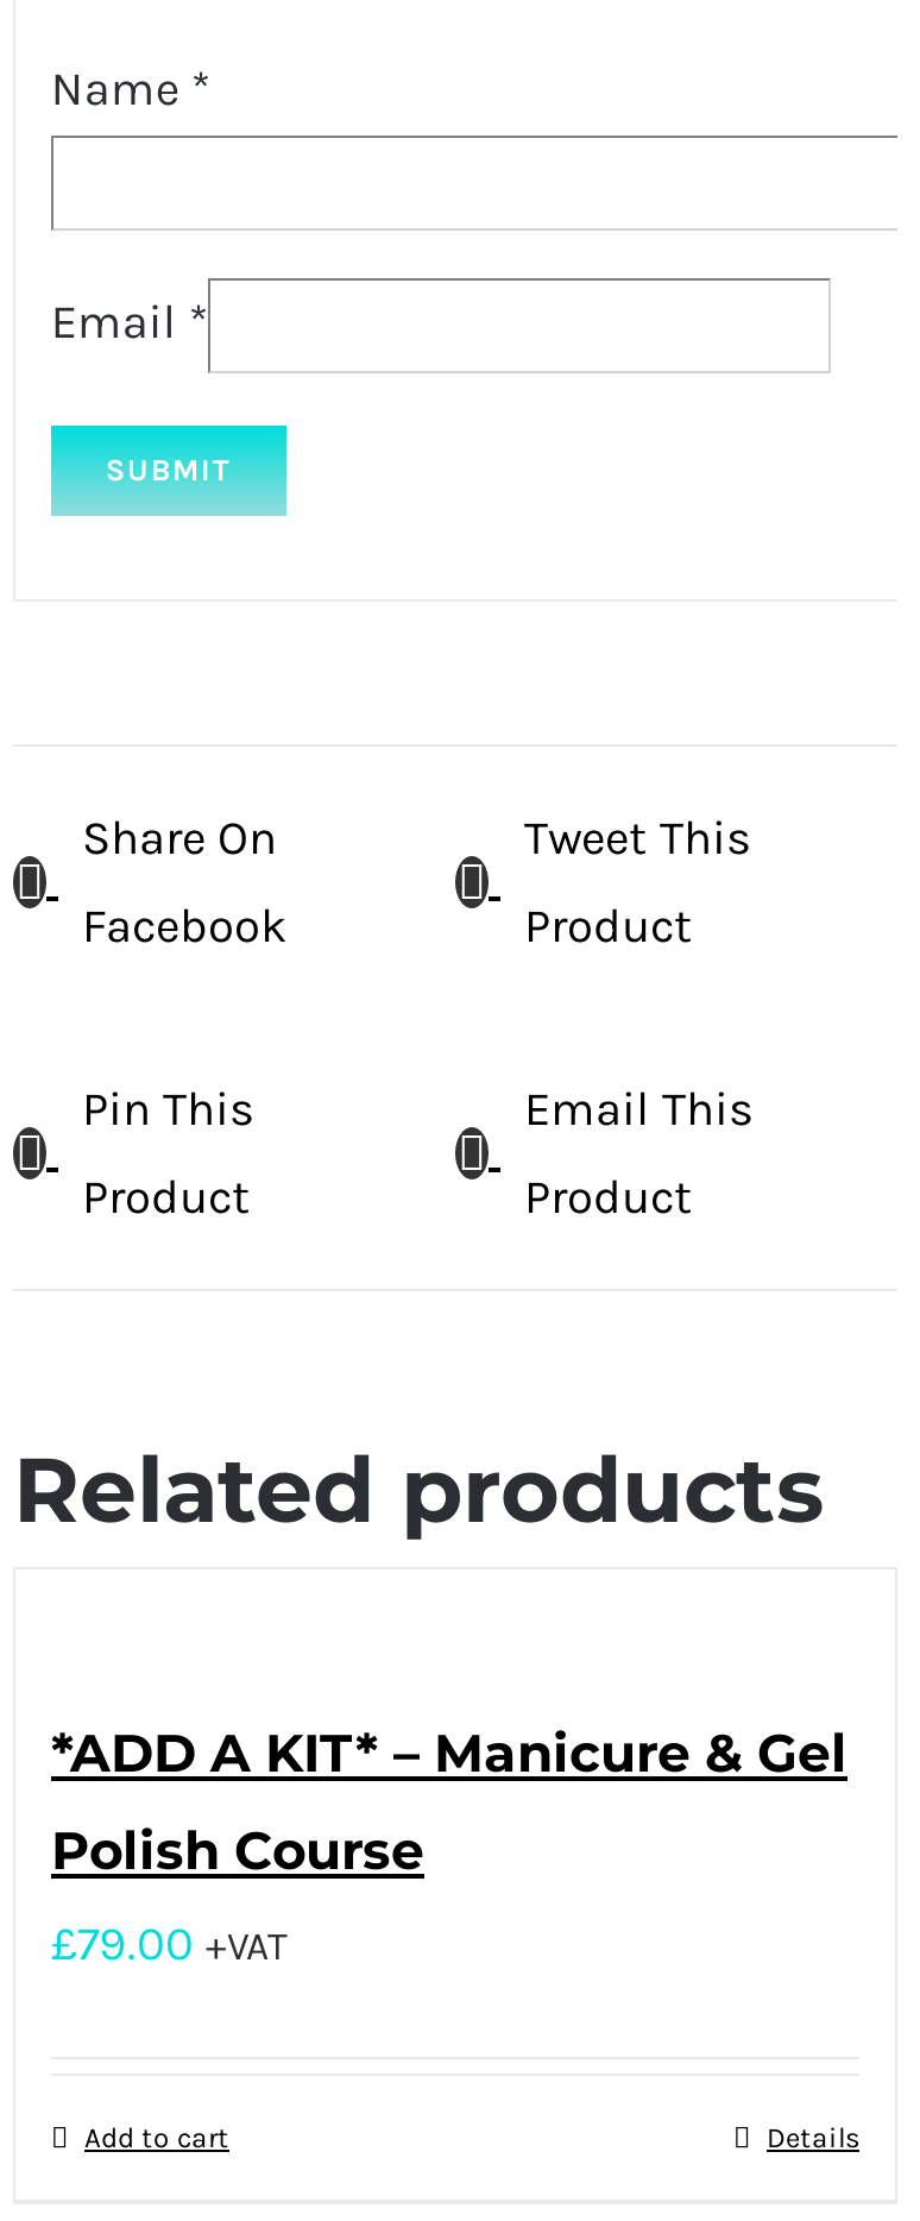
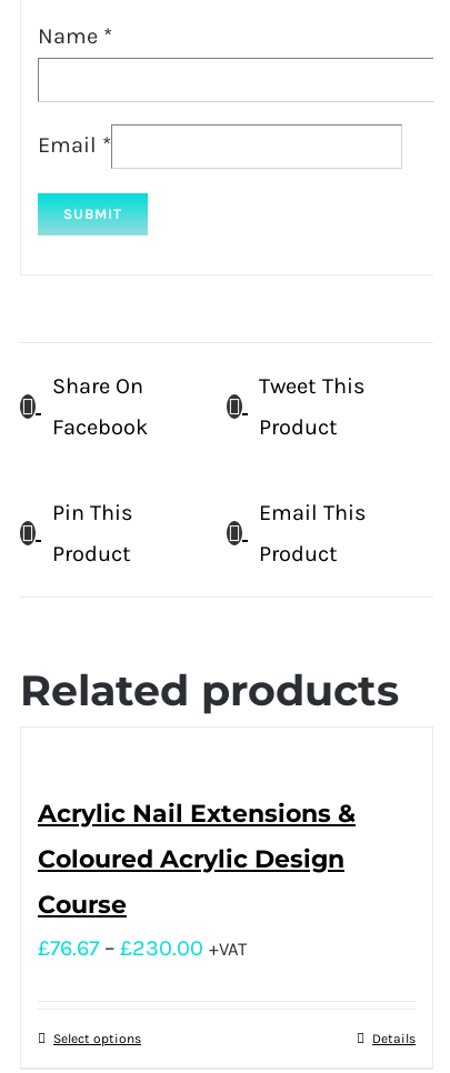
[51,1723,847,1972] *ADD A KIT* – Manicure & Gel | Polish Course | £79.00 +VAT -> [38,799,356,961] Acrylic Nail Extensions & | Coloured Acrylic Design | Course | £76.67 – £230.00 +VAT
[84,2122,229,2155] Add to cart -> [53,1031,141,1047] Select options

